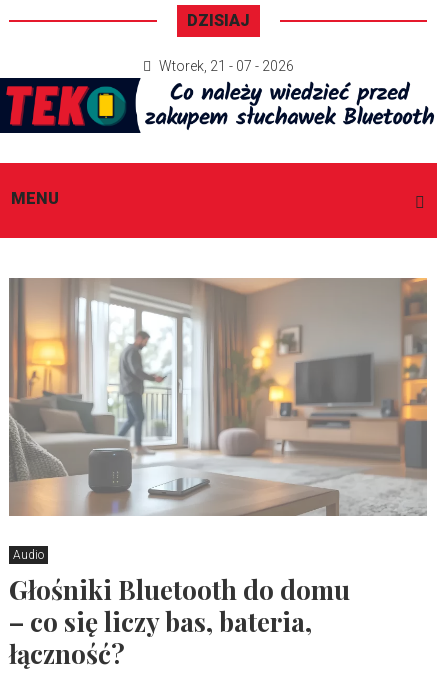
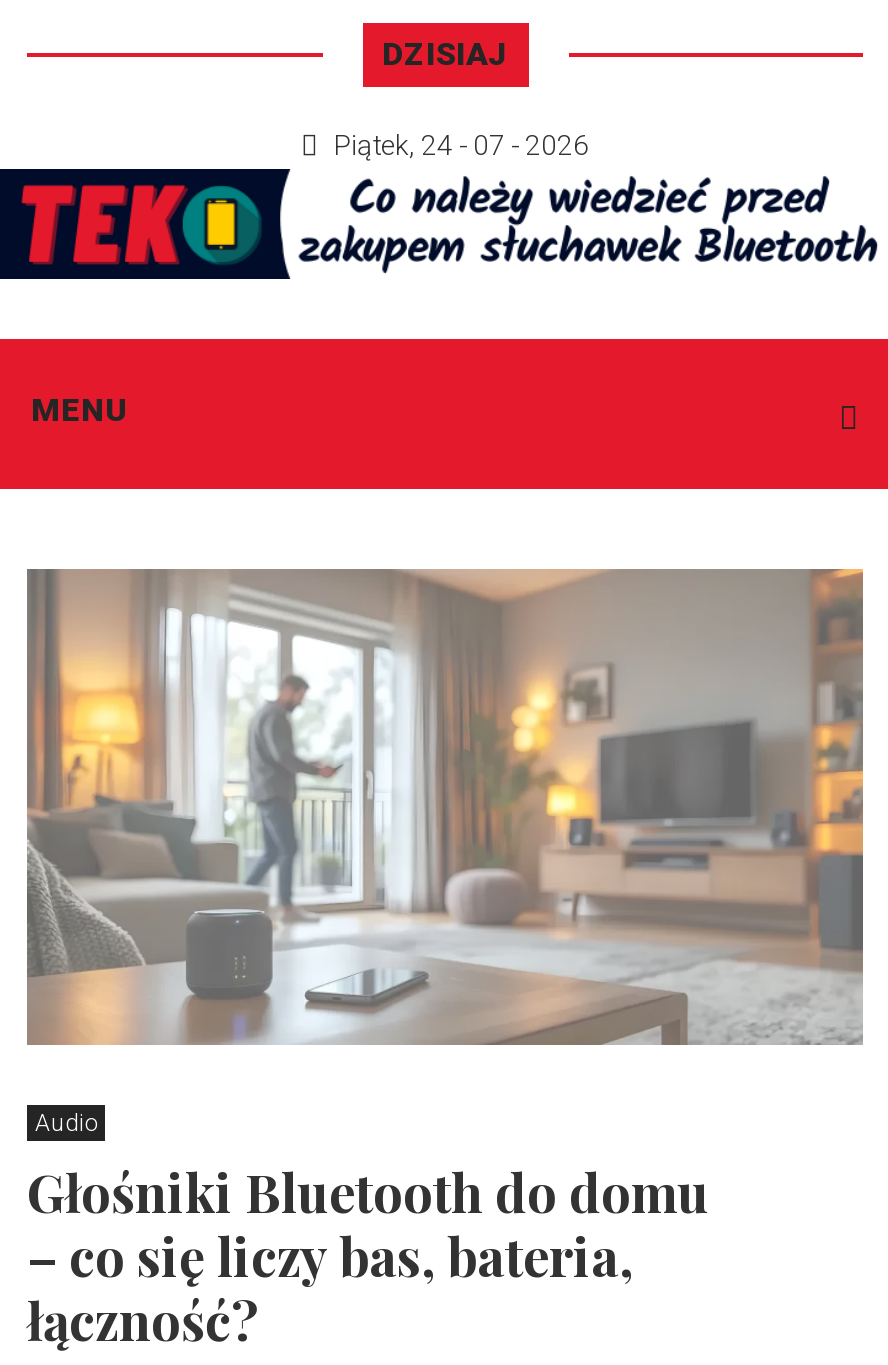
[158,58,293,74] Wtorek, 21 - 07 - 2026 -> [333,129,589,161] Piątek, 24 - 07 - 2026

